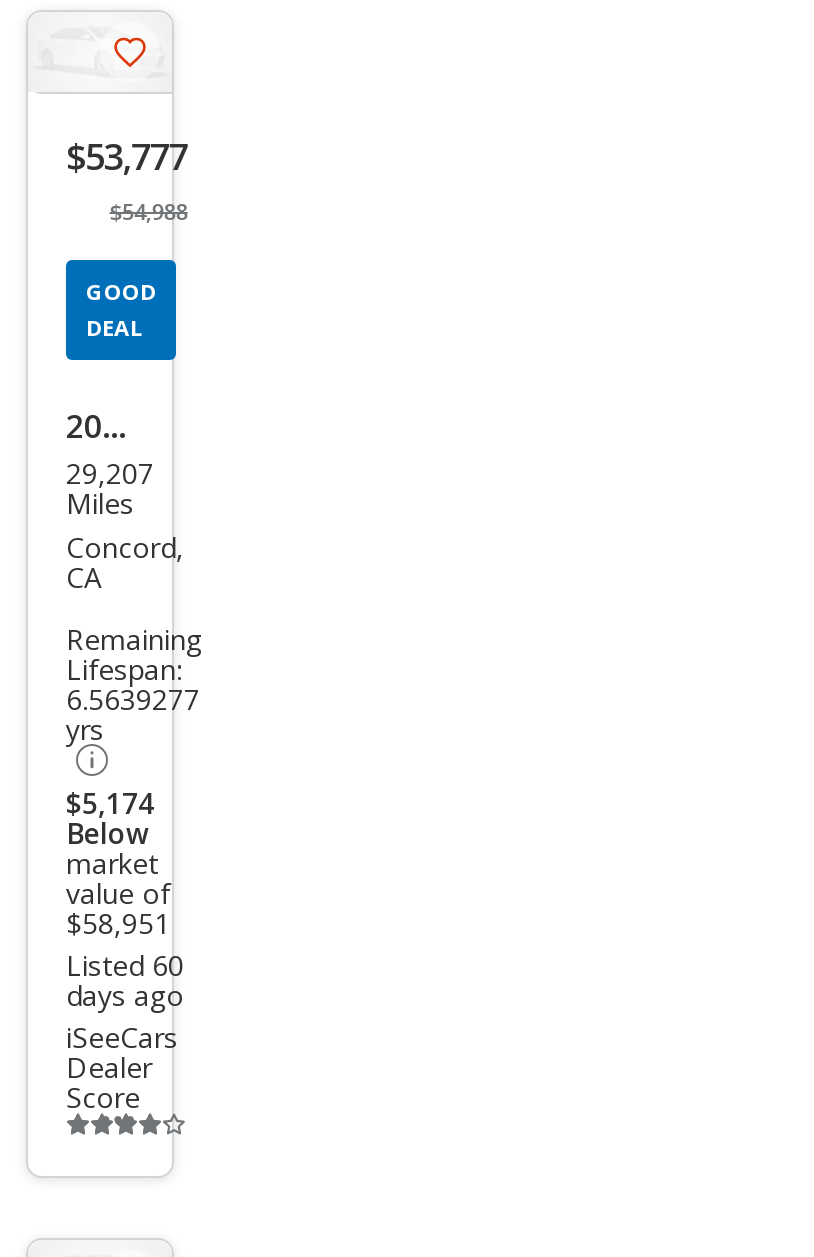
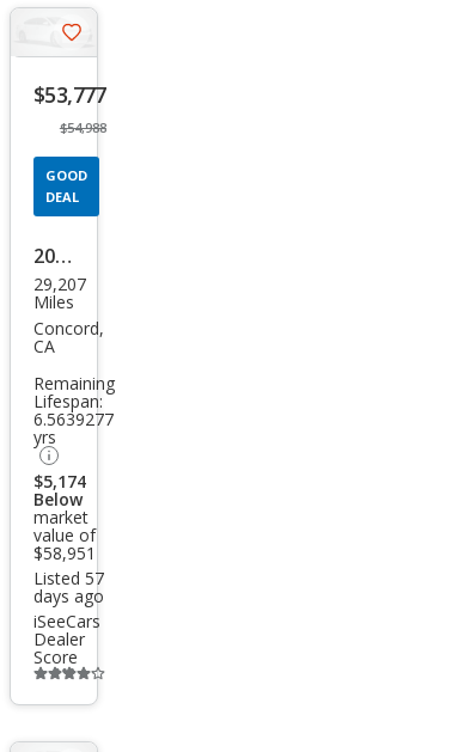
[66,947,184,985] Listed 60 -> [33,566,104,589] Listed 57

